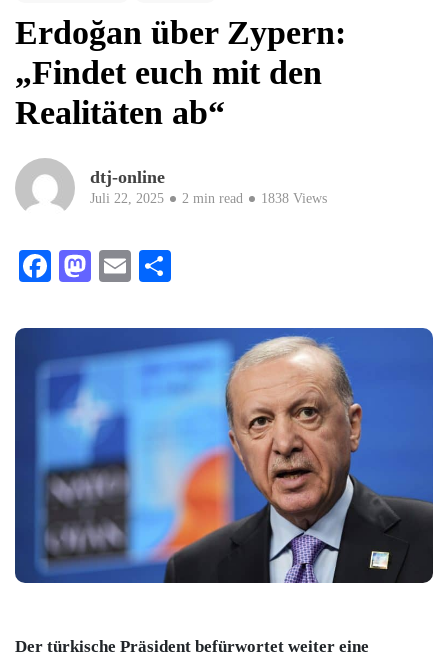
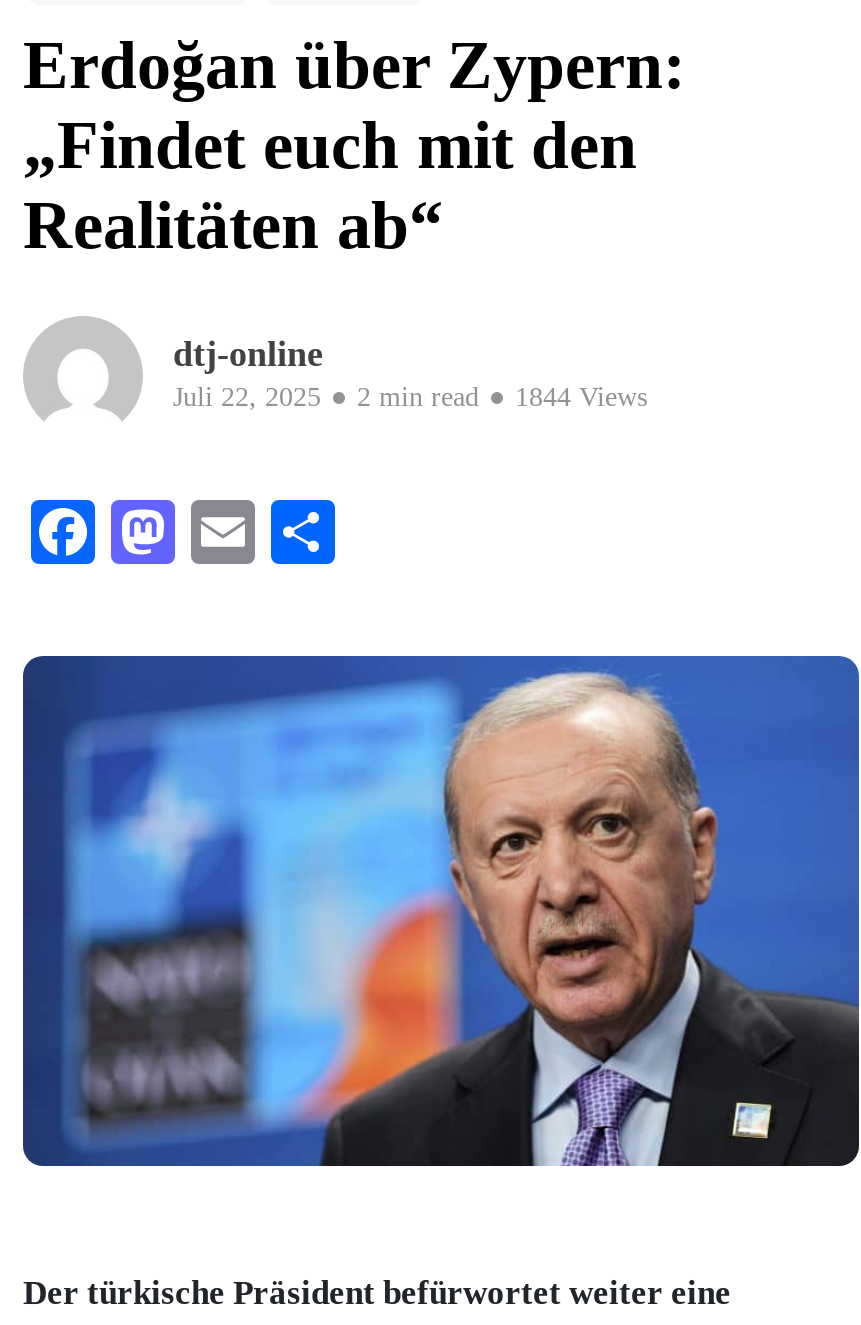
[90,191,327,206] Juli 22, 2025 2 min read 1838 Views -> [173,382,647,412] Juli 22, 2025 2 min read 1844 Views

